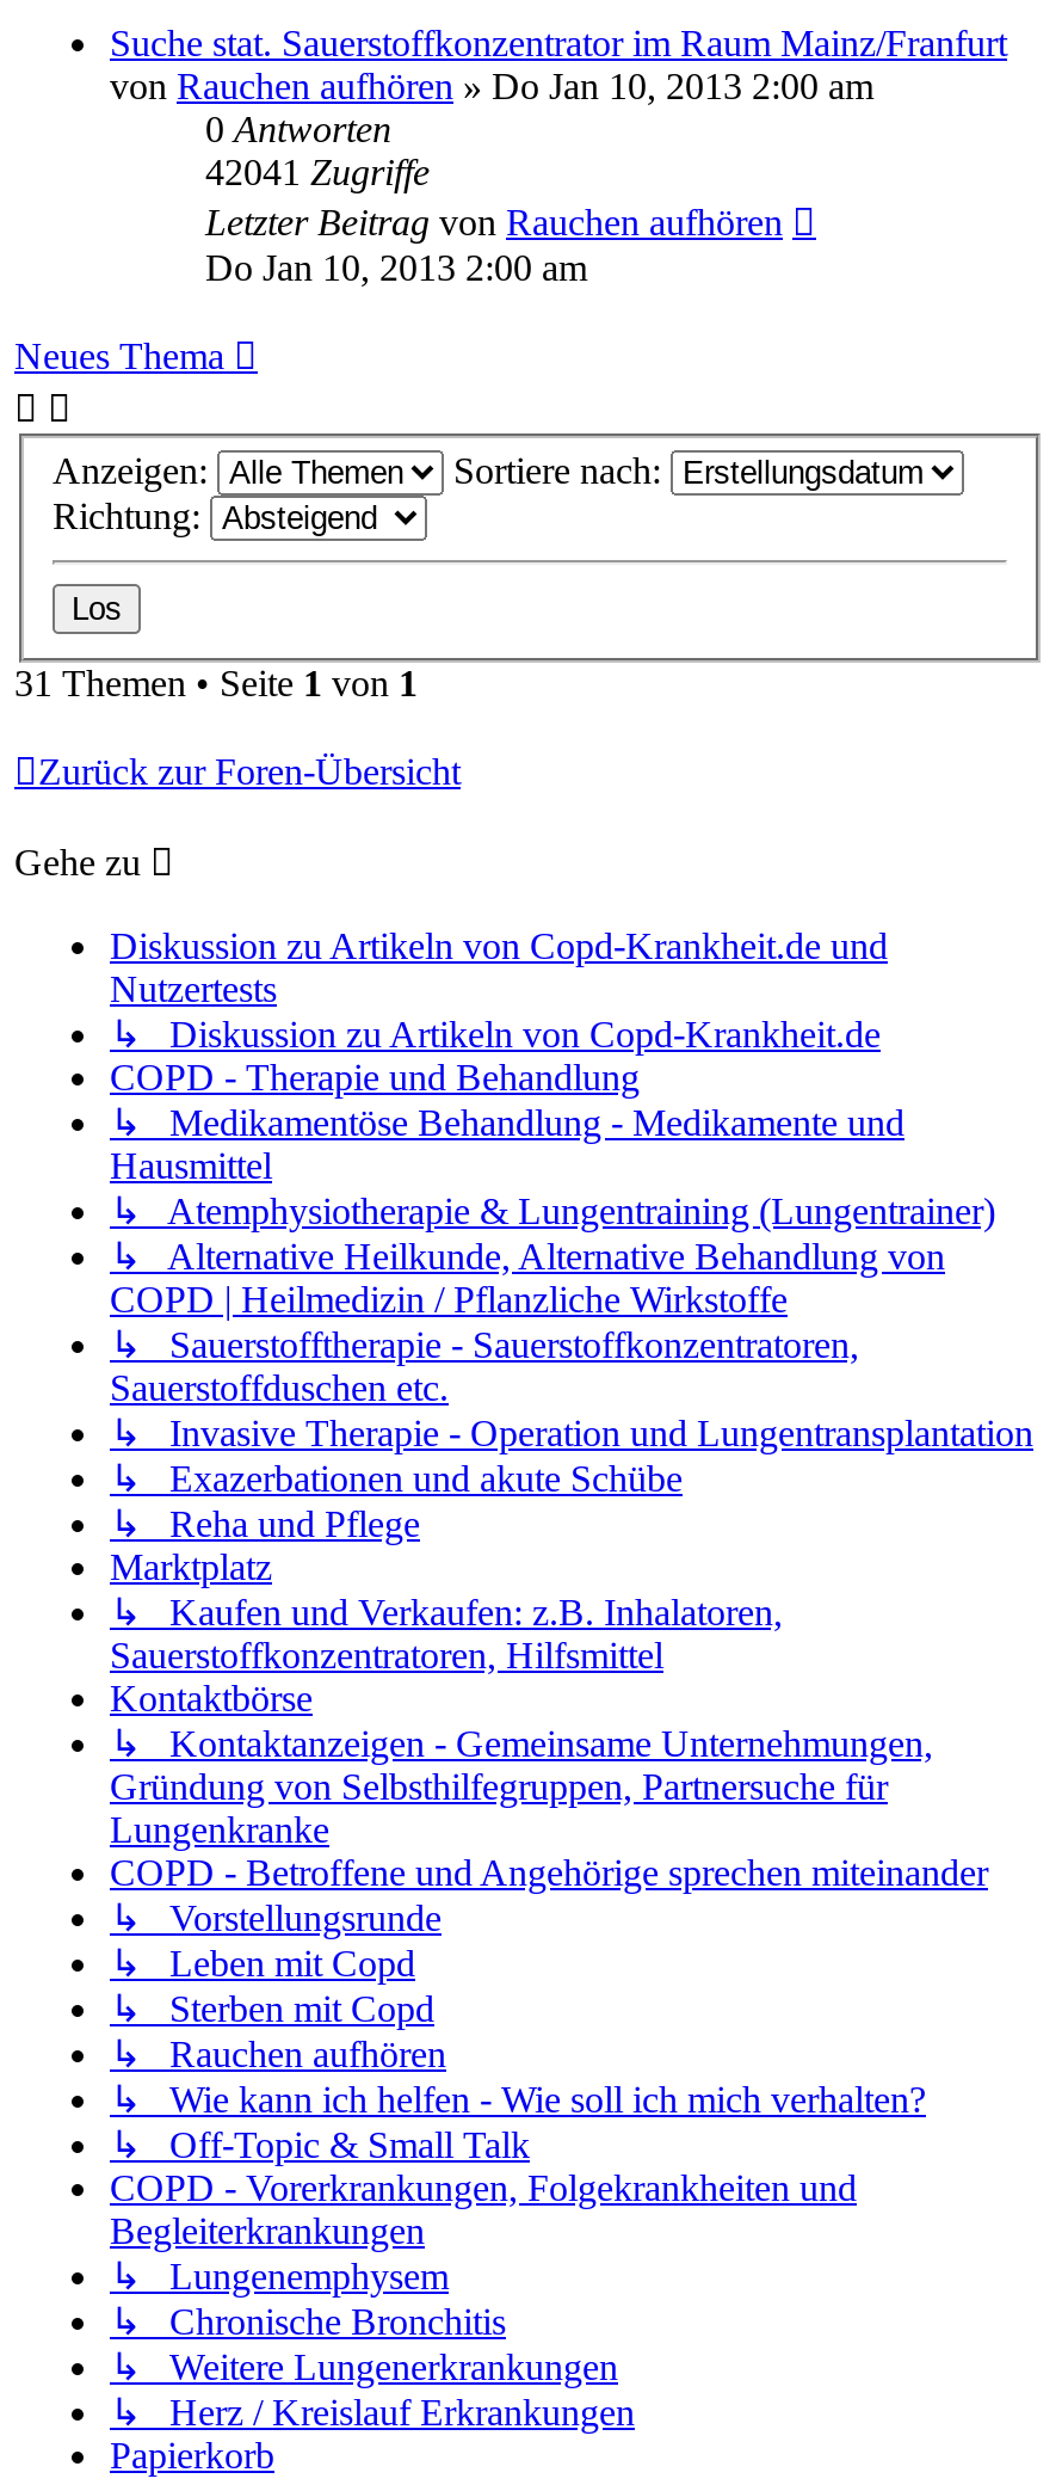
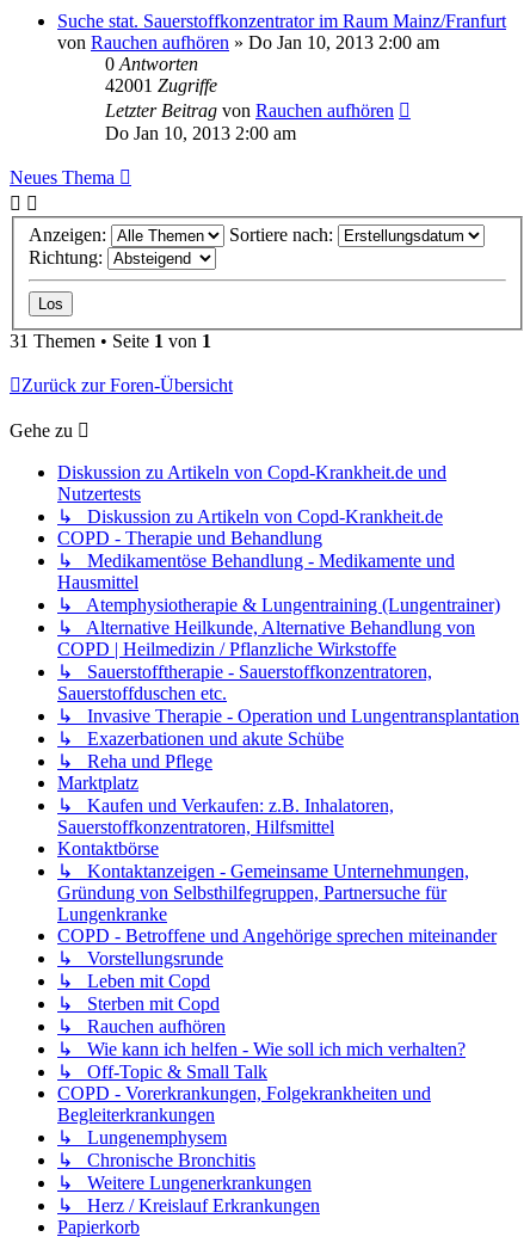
[205,151,430,192] 42041 Zugriffe -> [105,75,217,95] 42001 Zugriffe

